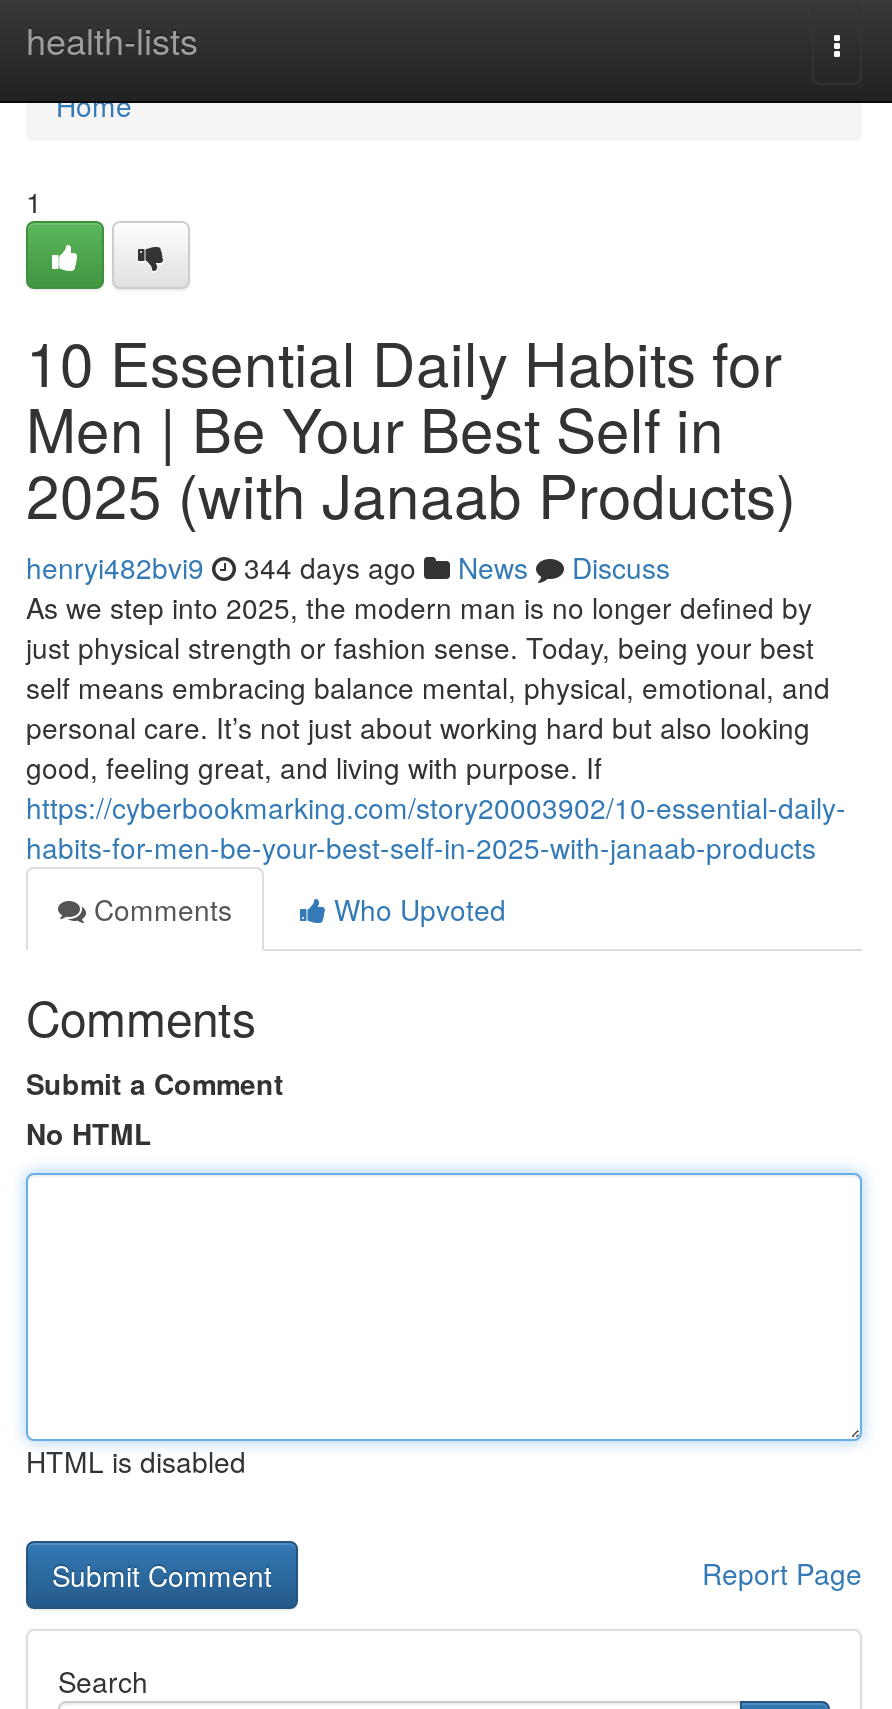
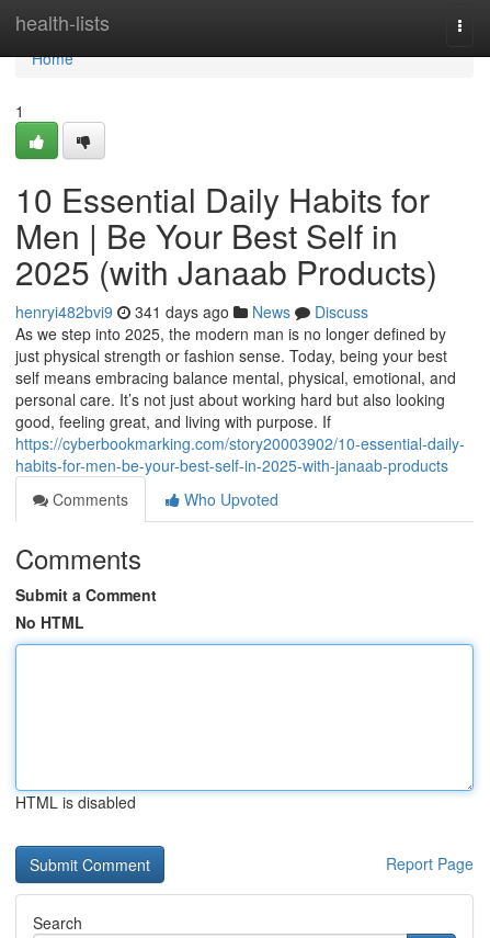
[26,547,670,587] henryi482bvi9 344 days ago News Discuss -> [15,301,368,323] henryi482bvi9 341 days ago News Discuss

